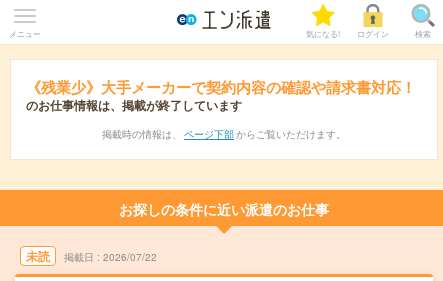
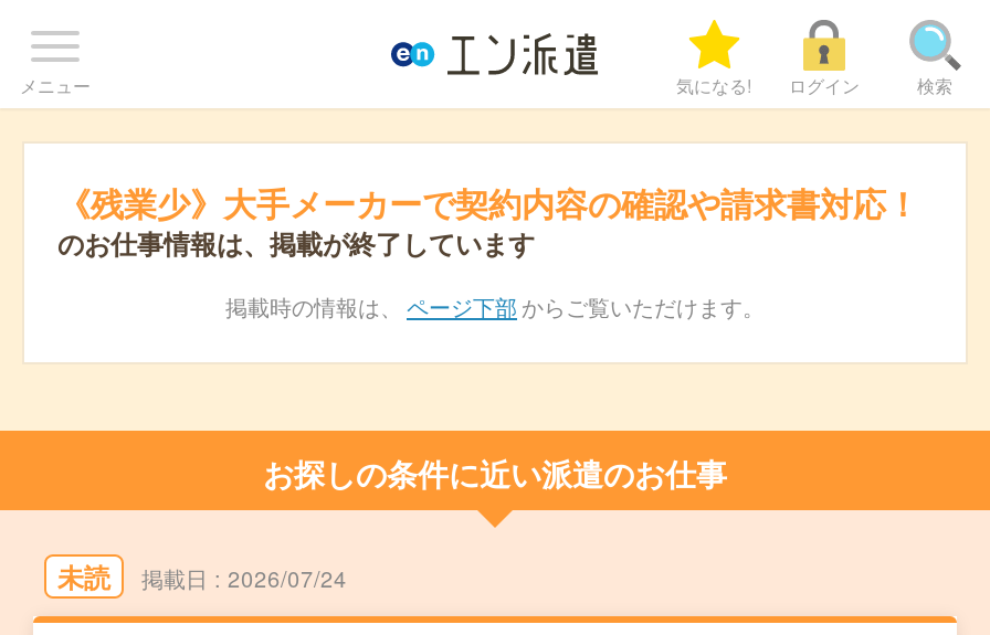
[103,250,157,264] 2026/07/22 -> [228,563,347,594] 2026/07/24

